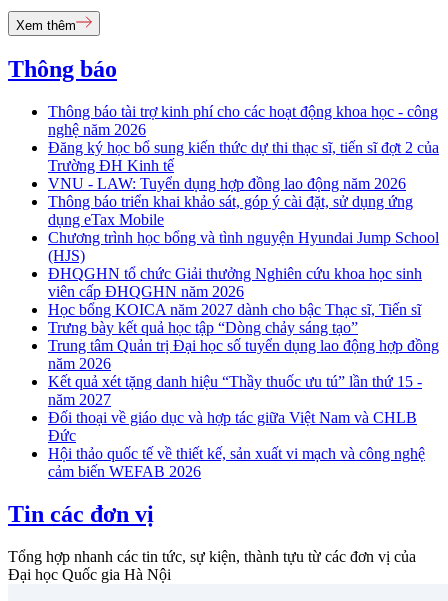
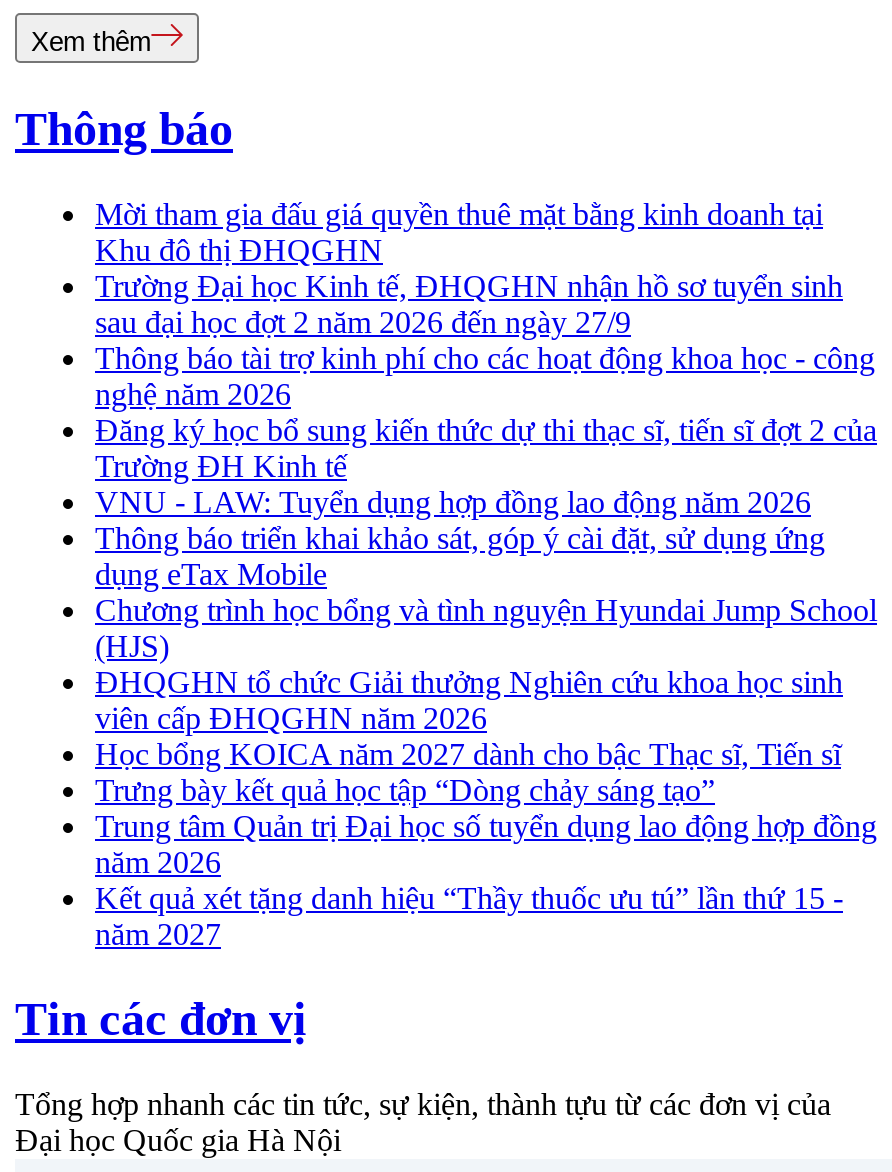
none -> [95,197,843,339] Mời tham gia đấu giá quyền thuê mặt bằng kinh doanh tại | Khu đô thị ĐHQGHN | Trường Đại học Kinh tế, ĐHQGHN nhận hồ sơ tuyển sinh | sau đại học đợt 2 năm 2026 đến ngày 27/9
moved [48,103,439,408] -> [95,341,877,951]: Thông báo tài trợ kinh phí cho các hoạt động khoa học - công | nghệ năm 2026 | Đăng ký học bổ sung kiến thức dự thi thạc sĩ, tiến sĩ đợt 2 của | ... | Kết quả xét tặng danh hiệu “Thầy thuốc ưu tú” lần thứ 15 - | năm 2027
[48,409,425,480] Đối thoại về giáo dục và hợp tác giữa Việt Nam và CHLB | Đức | Hội thảo quốc tế về thiết kế, sản xuất vi mạch và công nghệ | cảm biến WEFAB 2026 -> none

